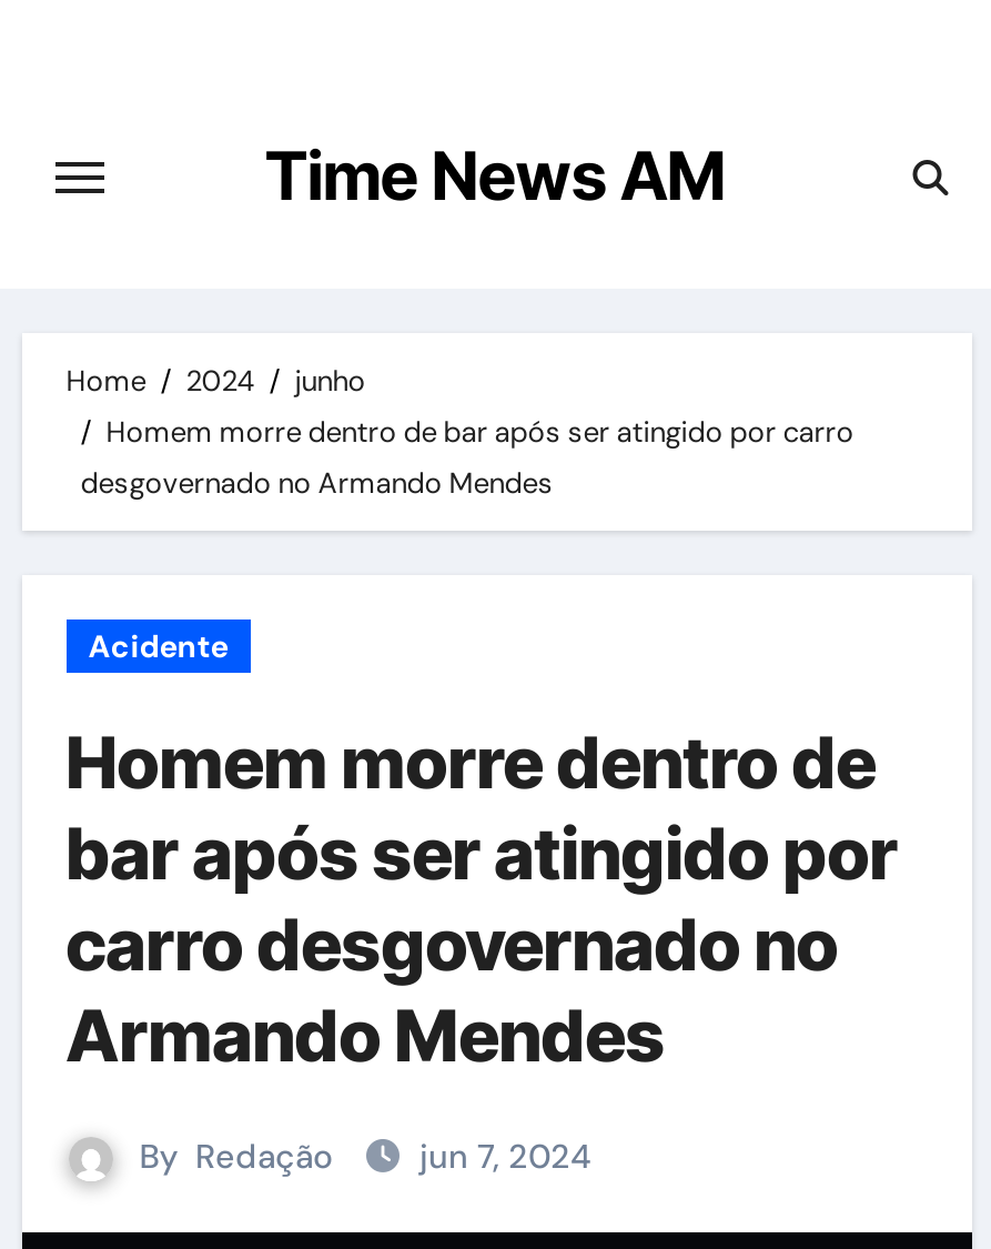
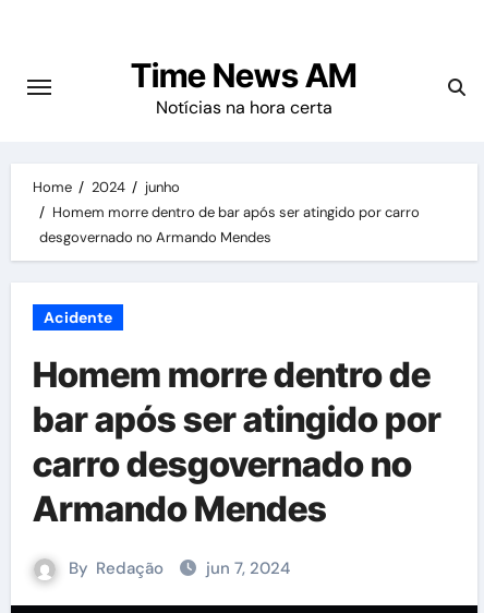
none -> [155,96,332,119] Notícias na hora certa

